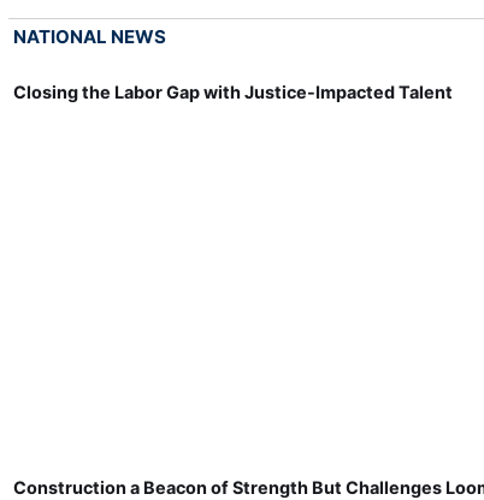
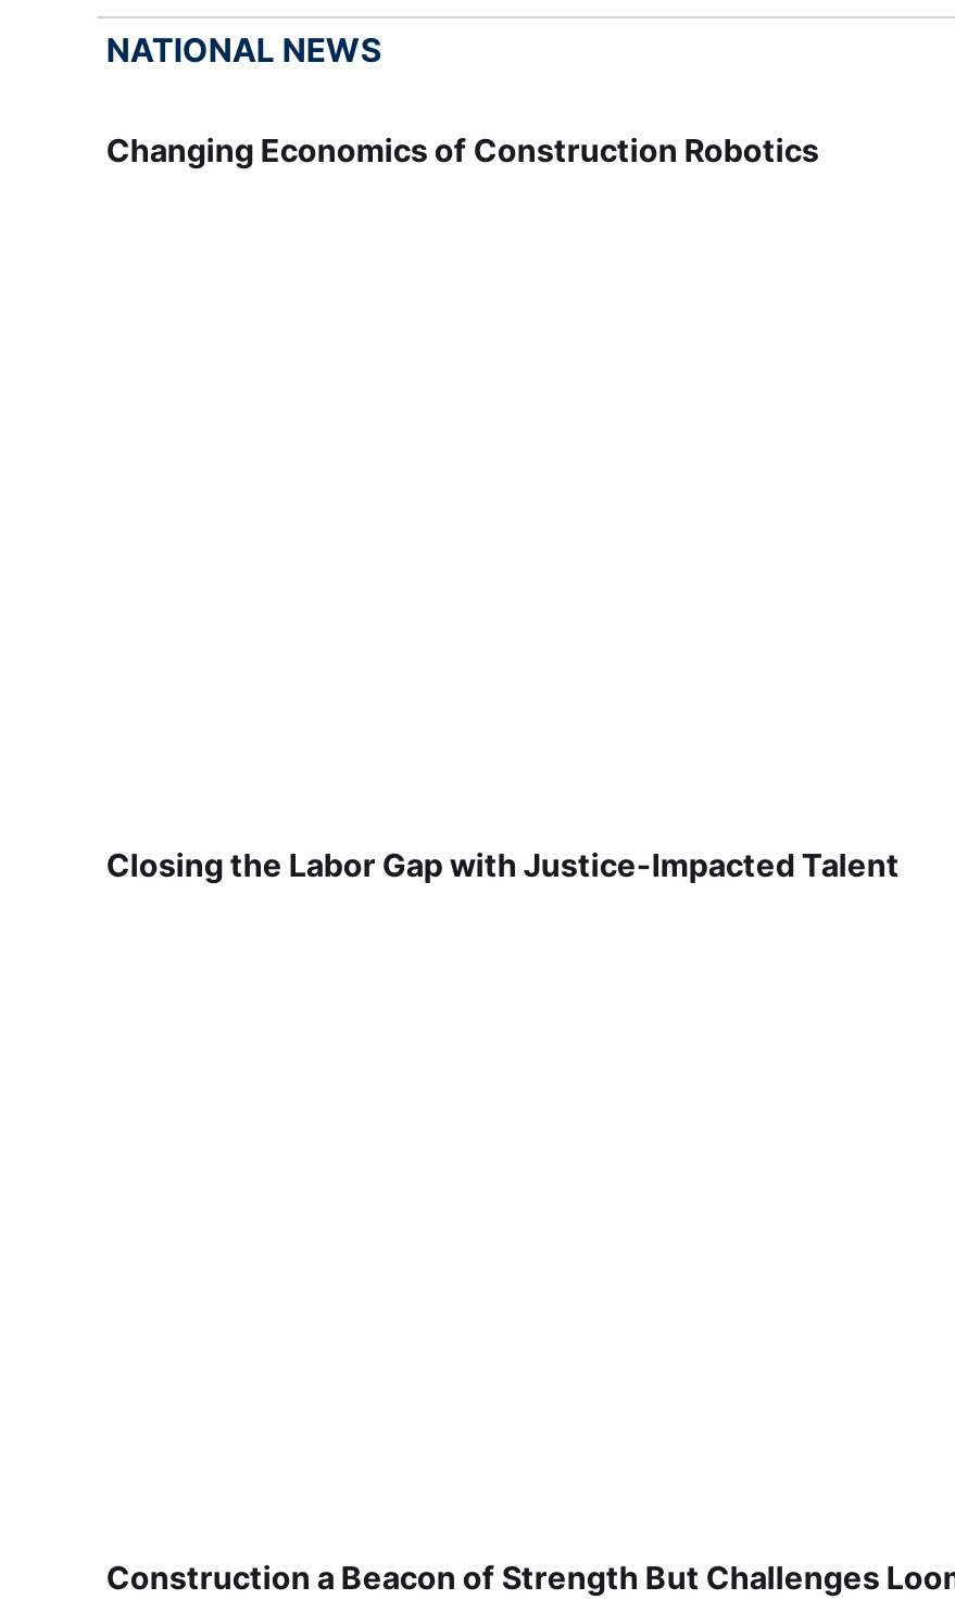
none -> [106,132,819,169] Changing Economics of Construction Robotics

